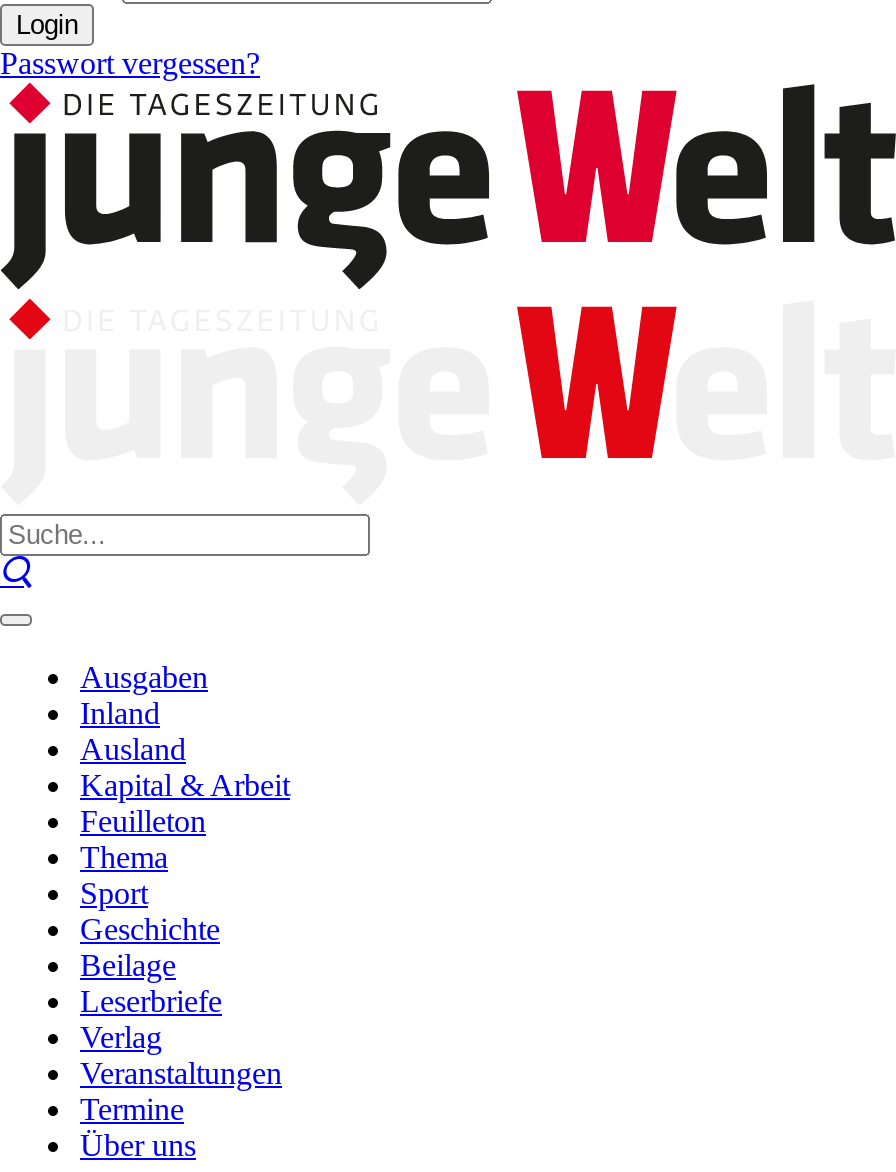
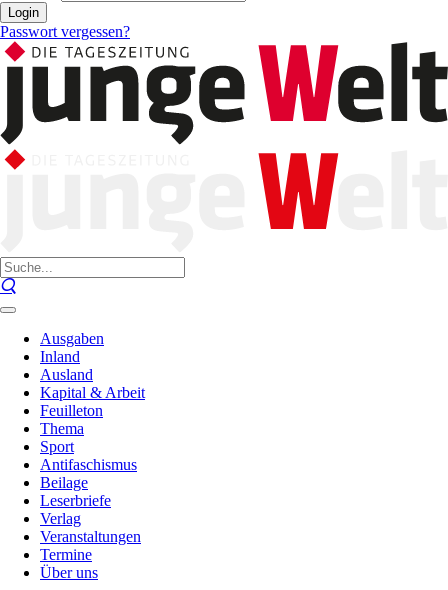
[80,912,220,946] Geschichte -> [40,456,137,473] Antifaschismus

